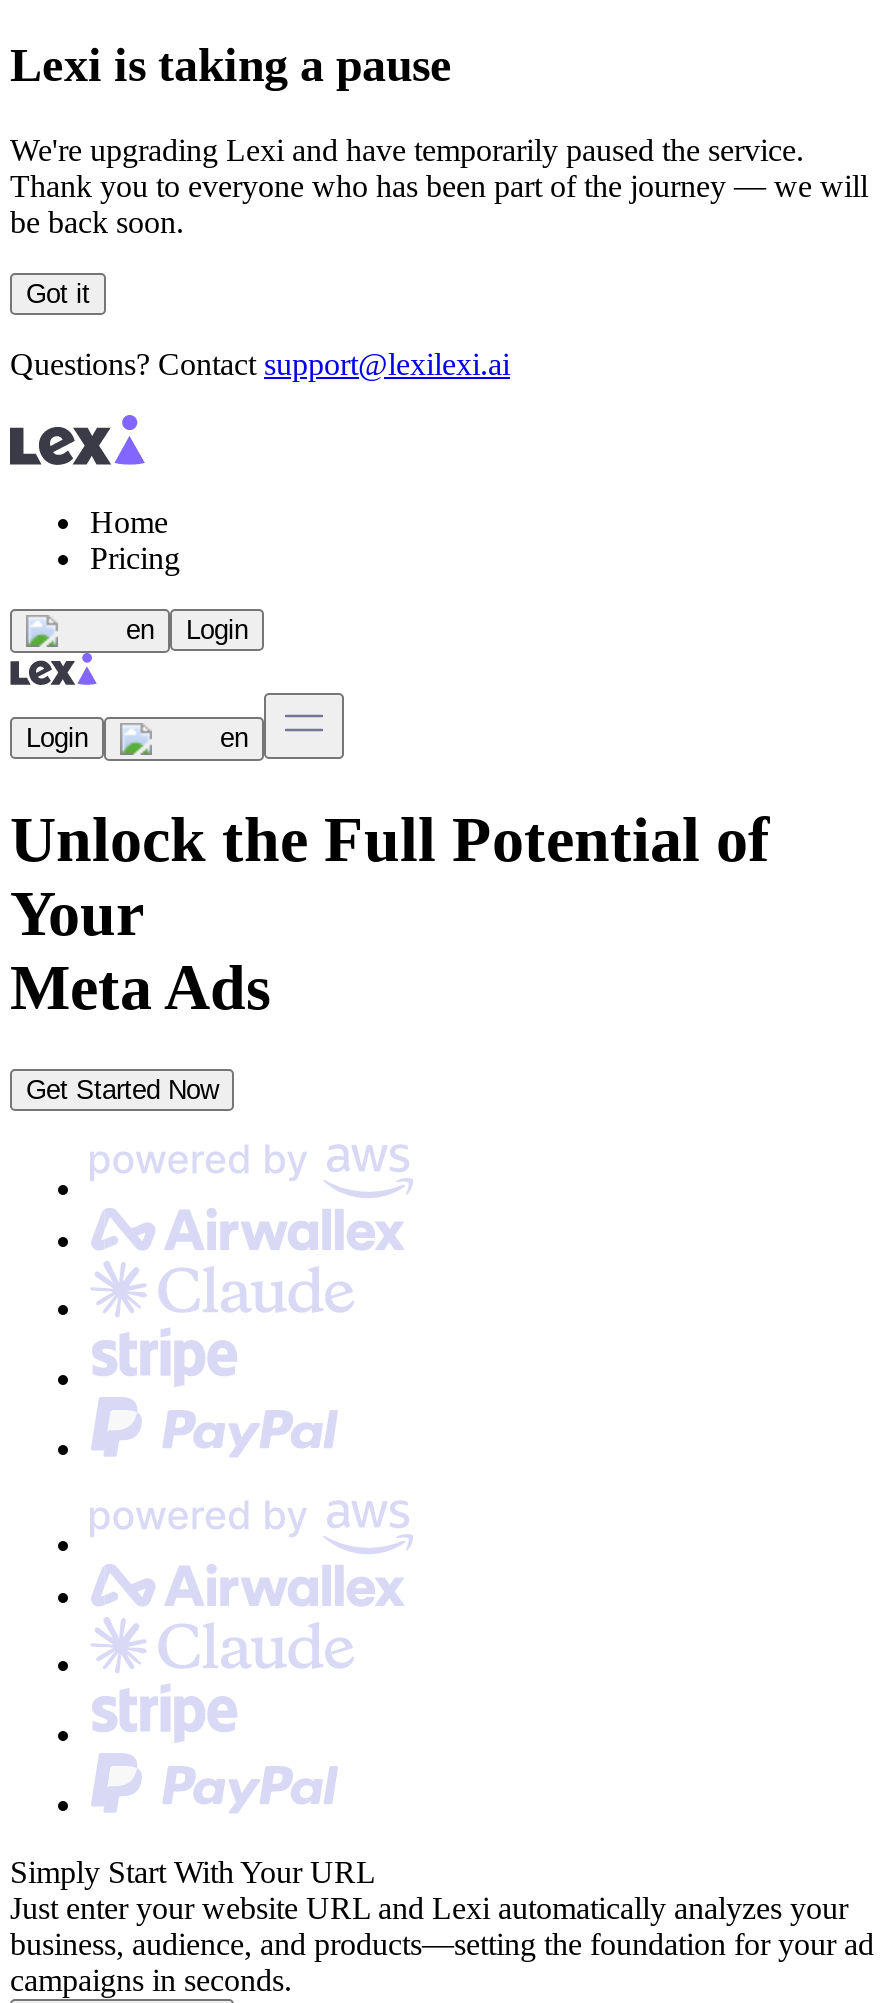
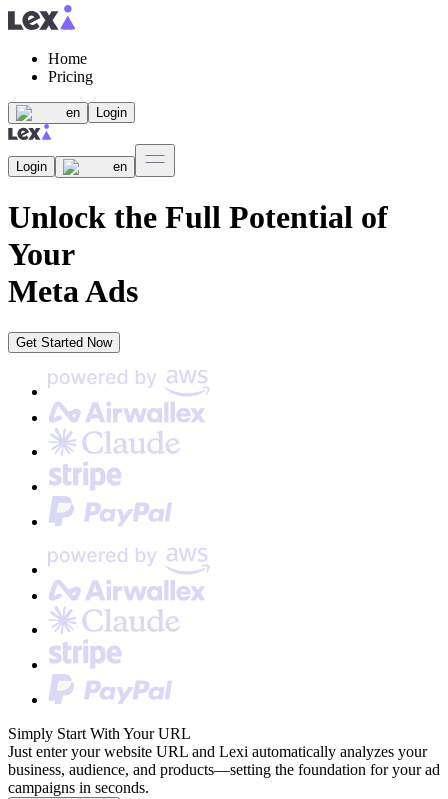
[10,39,868,381] Lexi is taking a pause | We're upgrading Lexi and have temporarily paused the service. | Thank you to everyone who has been part of the journey — we will | be back soon. | Got it | Questions? Contact support@lexilexi.ai -> none

